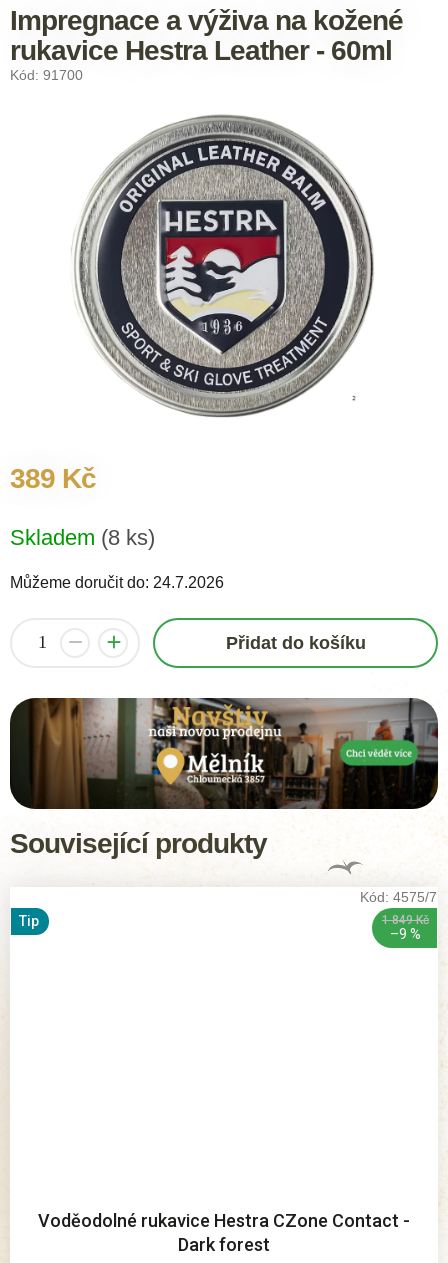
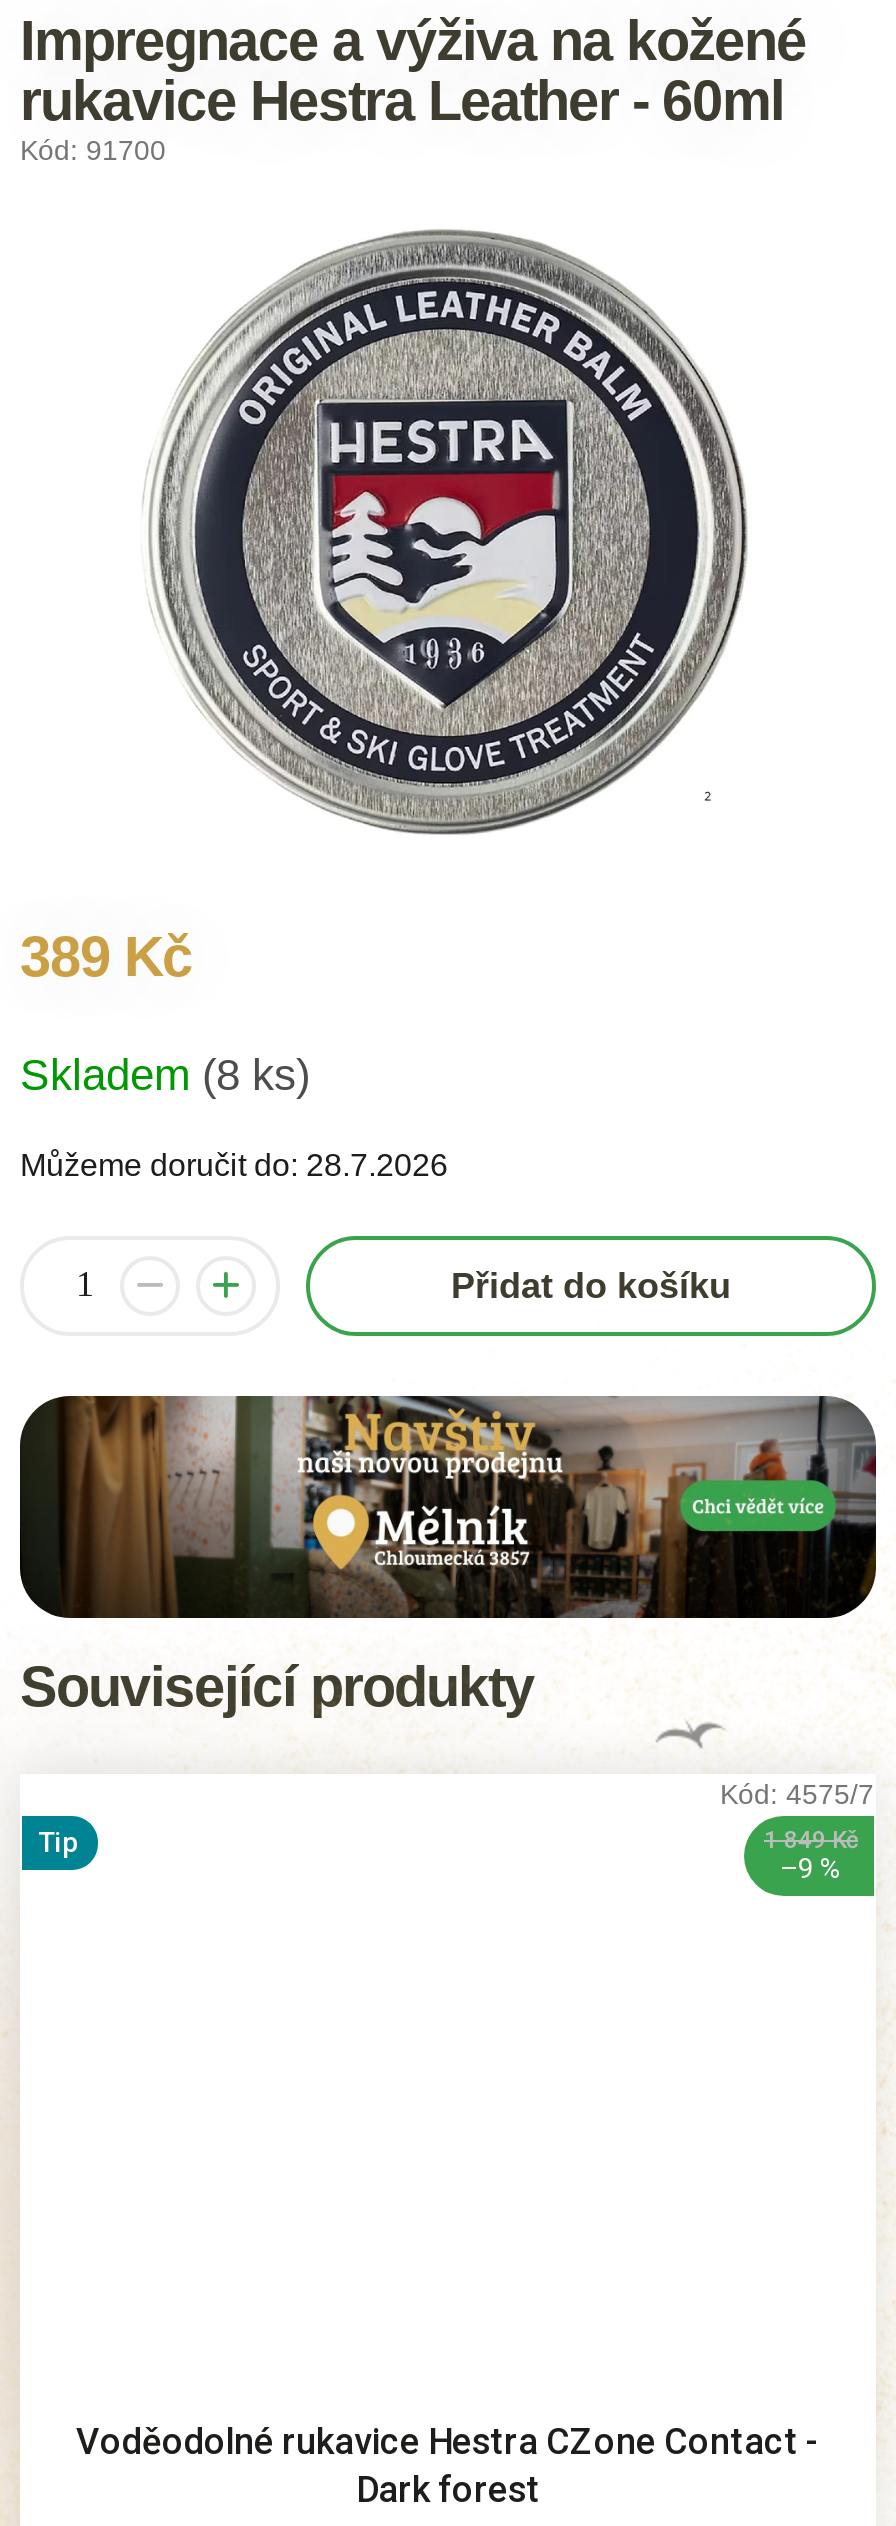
[10,574,224,591] Můžeme doručit do: 24.7.2026 -> [20,1148,448,1182] Můžeme doručit do: 28.7.2026

